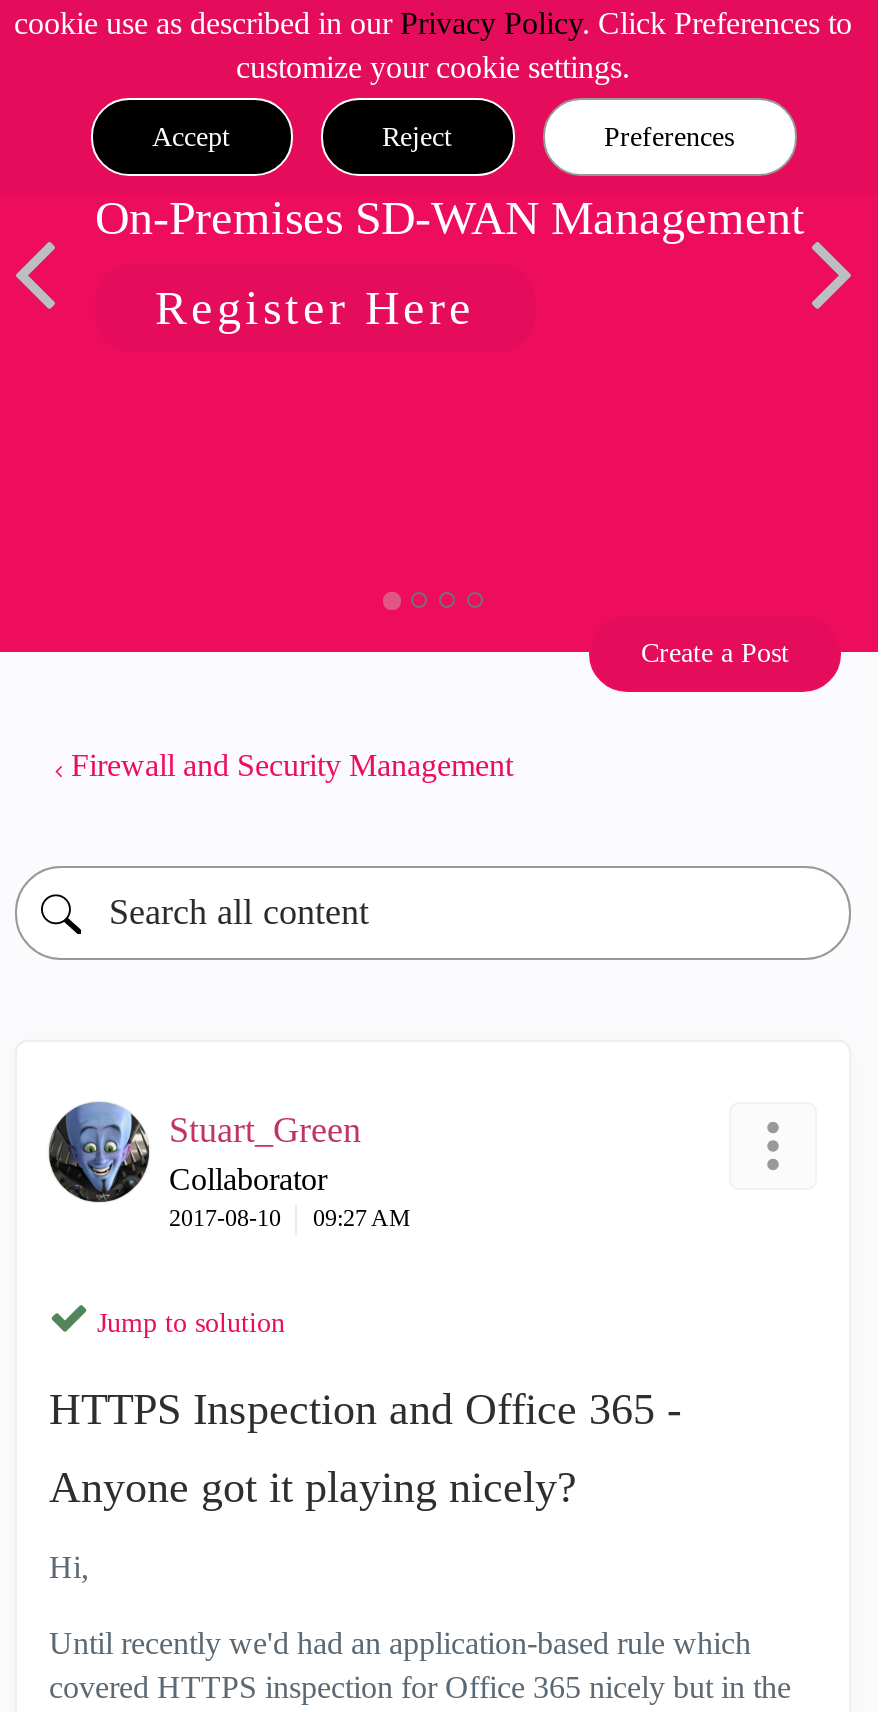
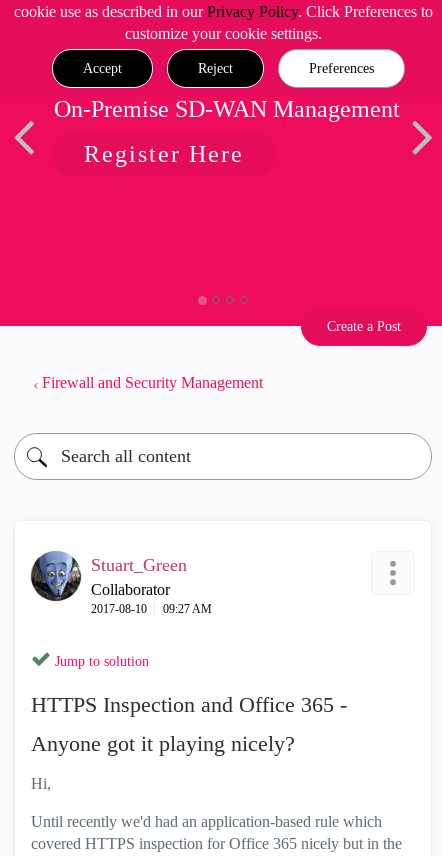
[95,192,805,244] On-Premises SD-WAN Management -> [54,96,400,122] On-Premise SD-WAN Management

